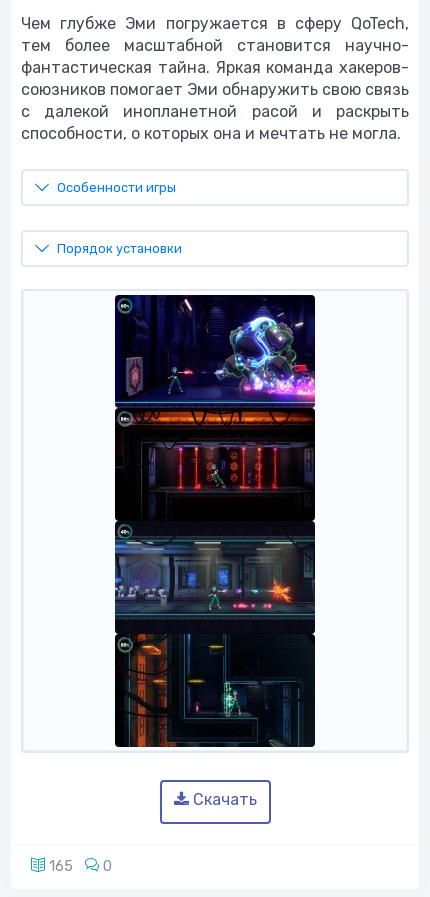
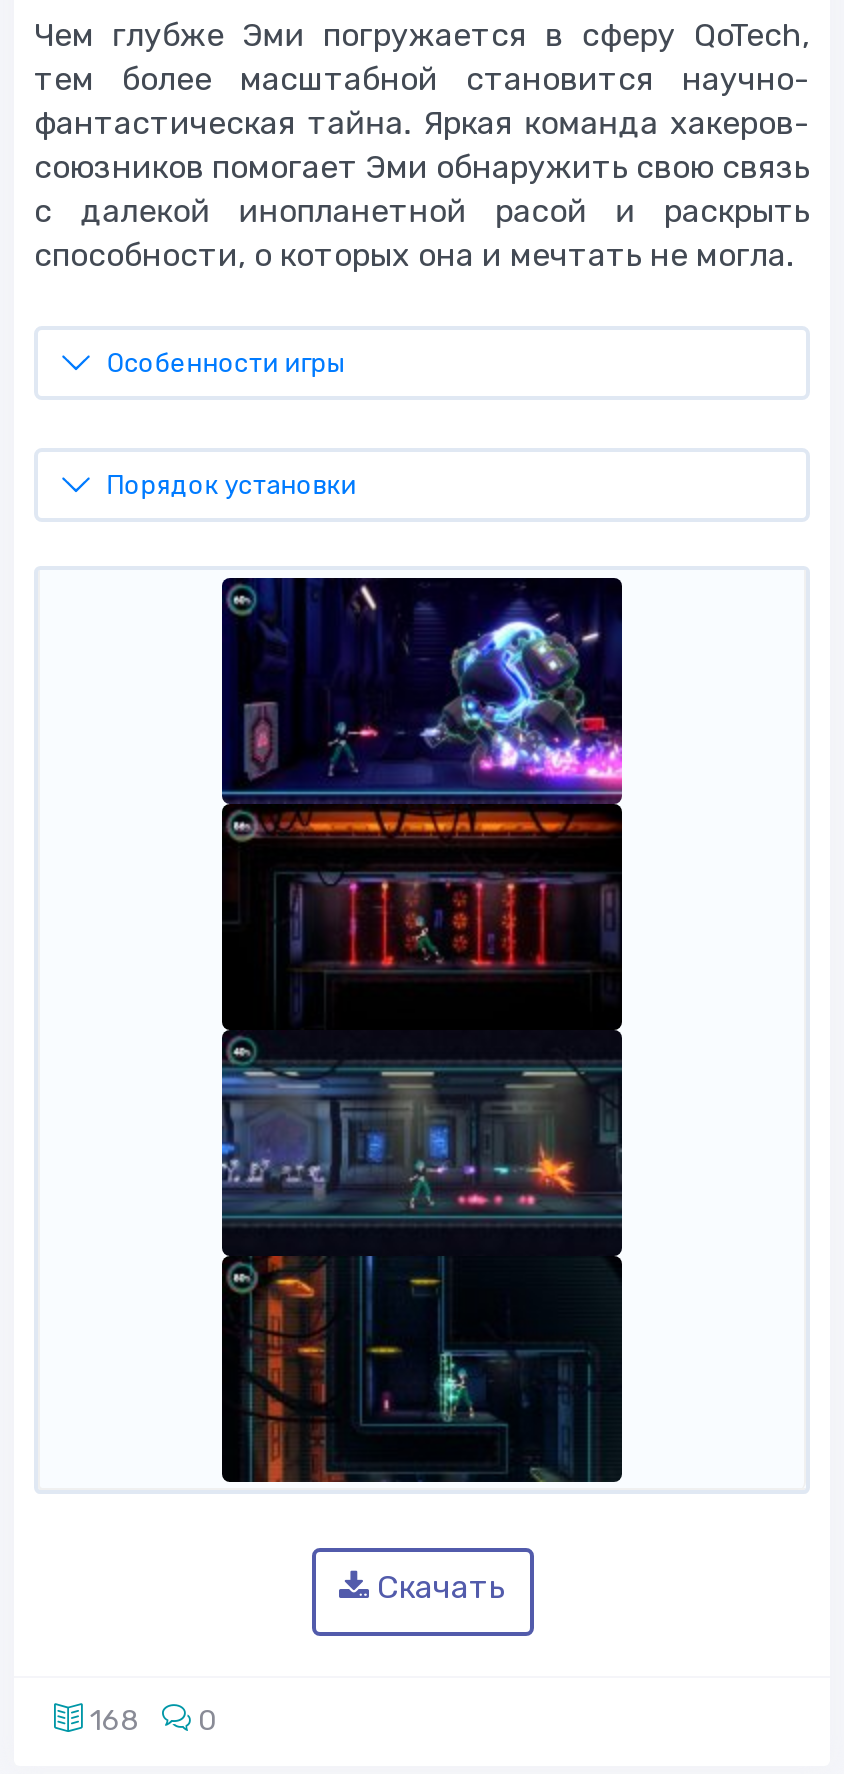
[45,858,112,875] 165 0 -> [82,1704,216,1738] 168 0

